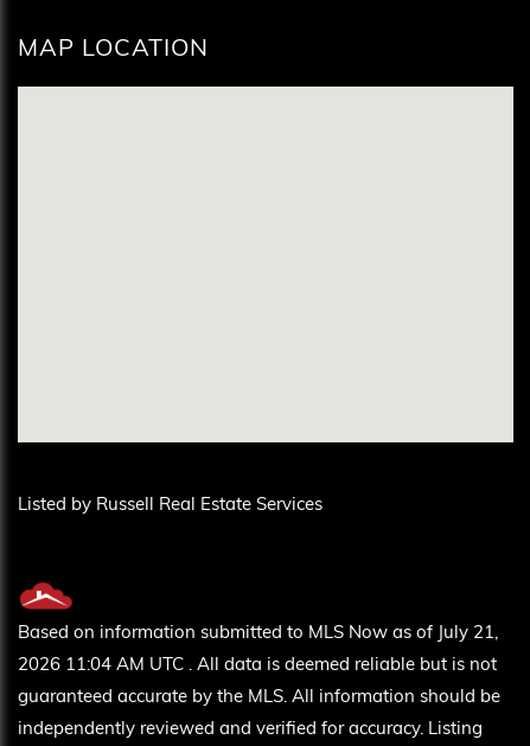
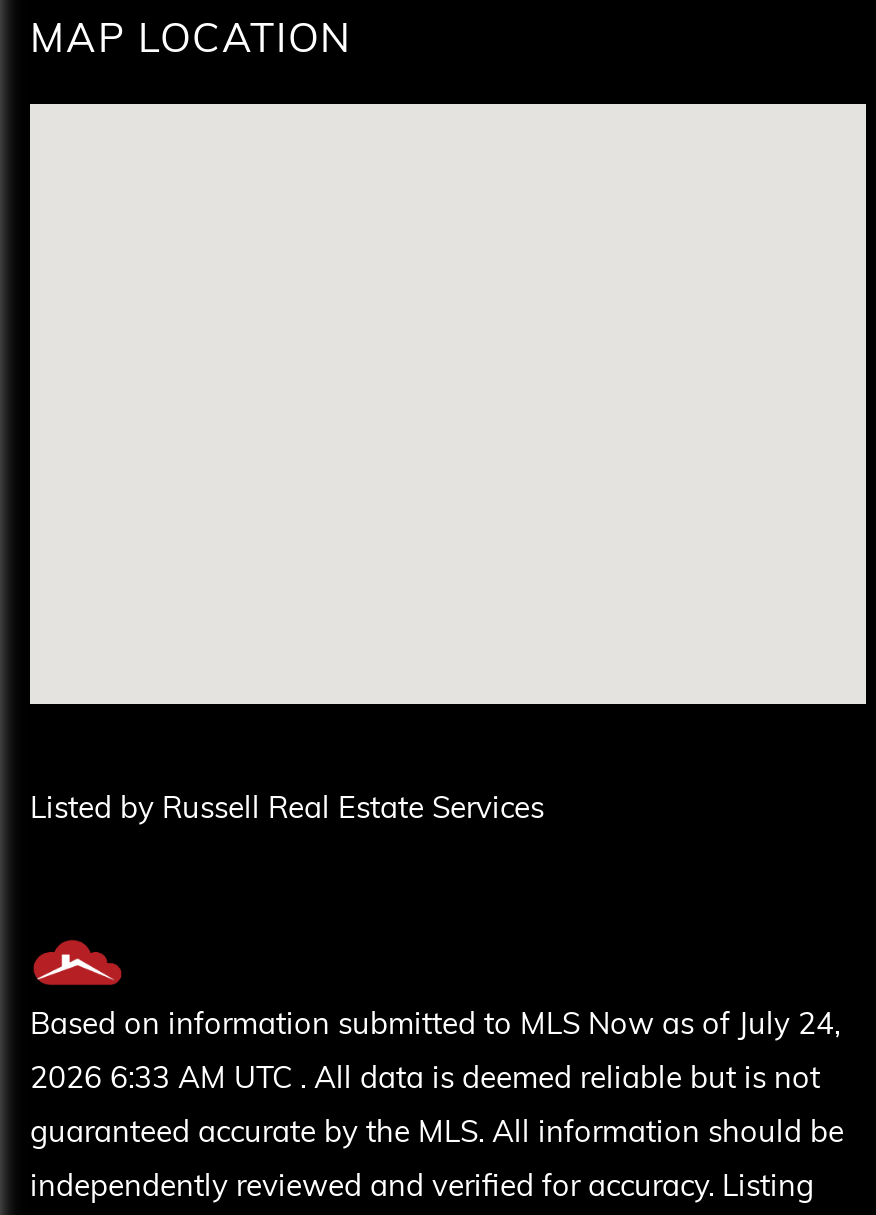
[18,625,498,643] Based on information submitted to MLS Now as of July 21, -> [30,1012,840,1042] Based on information submitted to MLS Now as of July 24,
[18,657,497,675] 2026 11:04 AM UTC . All data is deemed reliable but is not -> [30,1066,820,1096] 2026 6:33 AM UTC . All data is deemed reliable but is not

